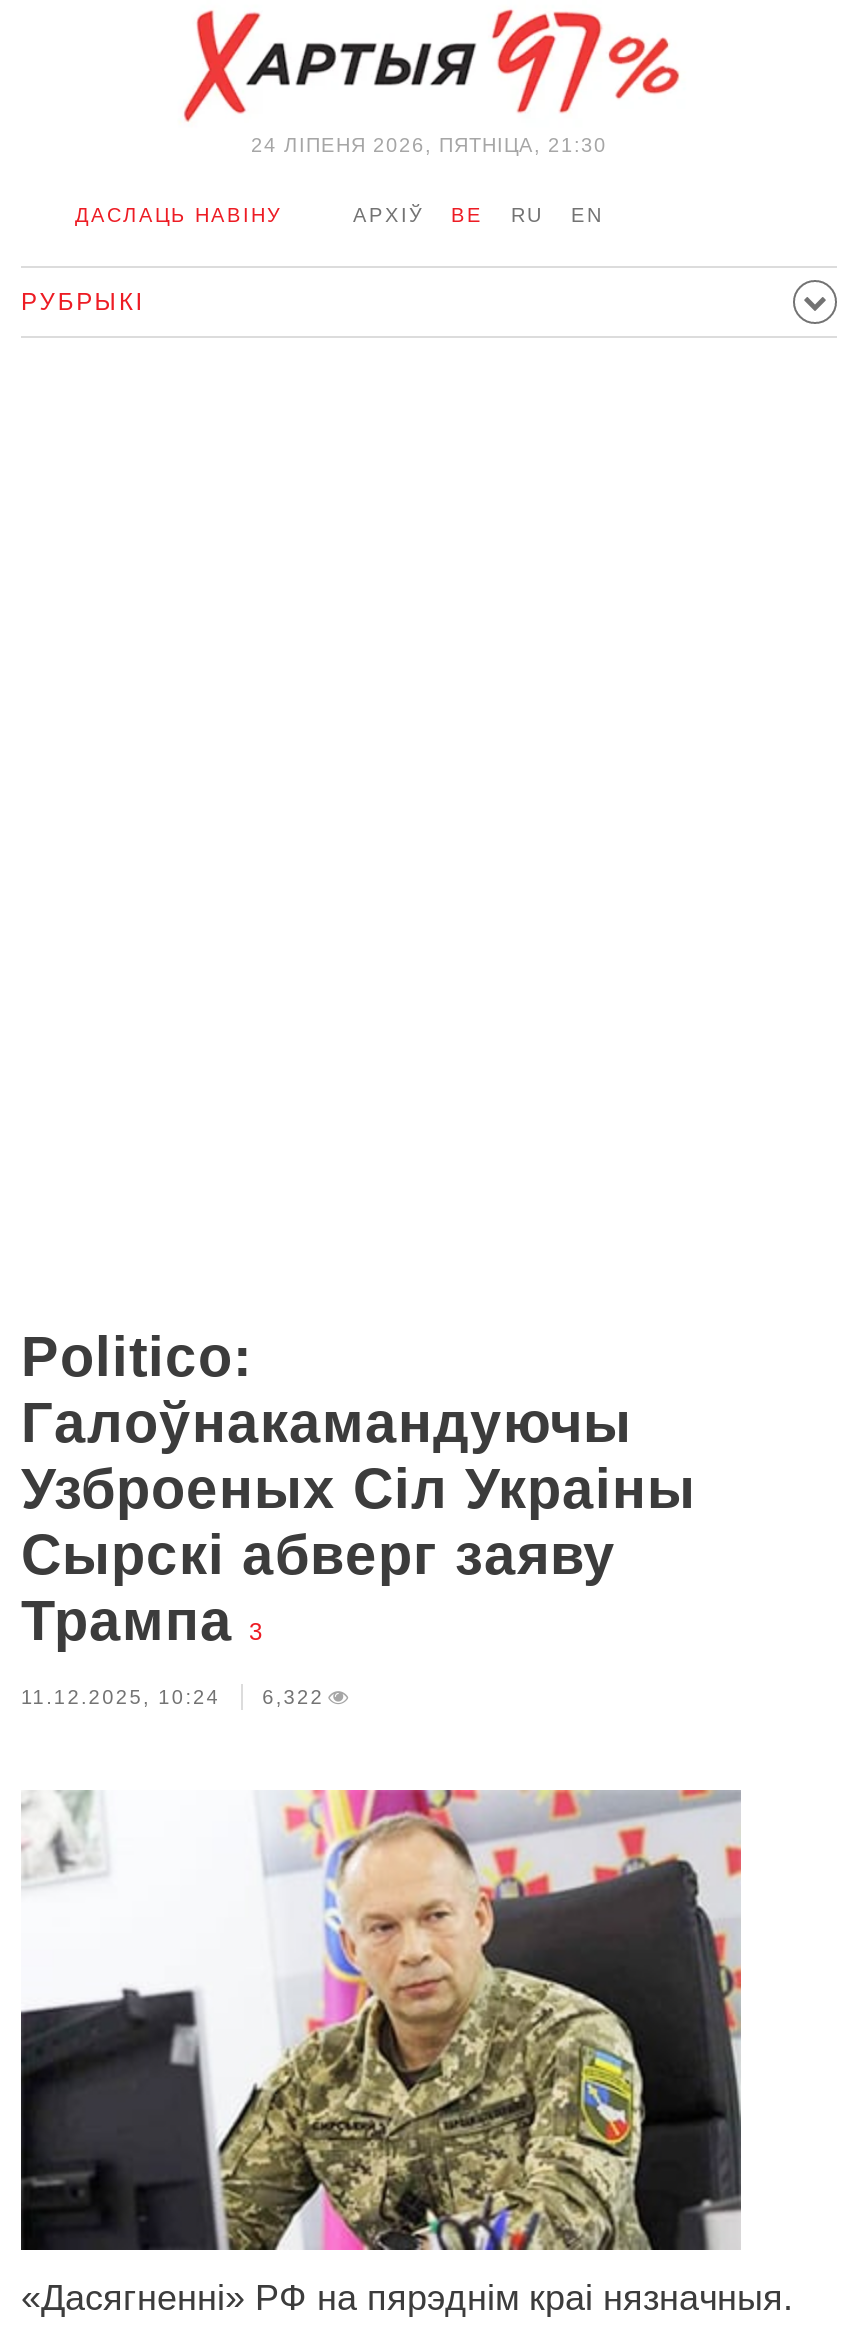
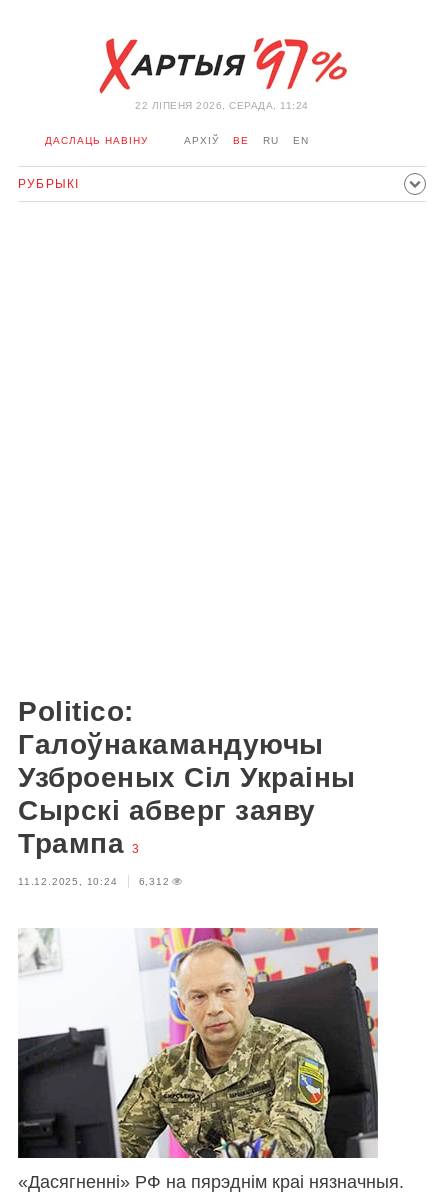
[251,134,607,156] 24 ЛIПЕНЯ 2026, ПЯТНІЦА, 21:30 -> [135,100,309,111] 22 ЛIПЕНЯ 2026, СЕРАДА, 11:24
[21,1686,324,1708] 11.12.2025, 10:24 6,322 -> [18,876,170,887] 11.12.2025, 10:24 6,312

